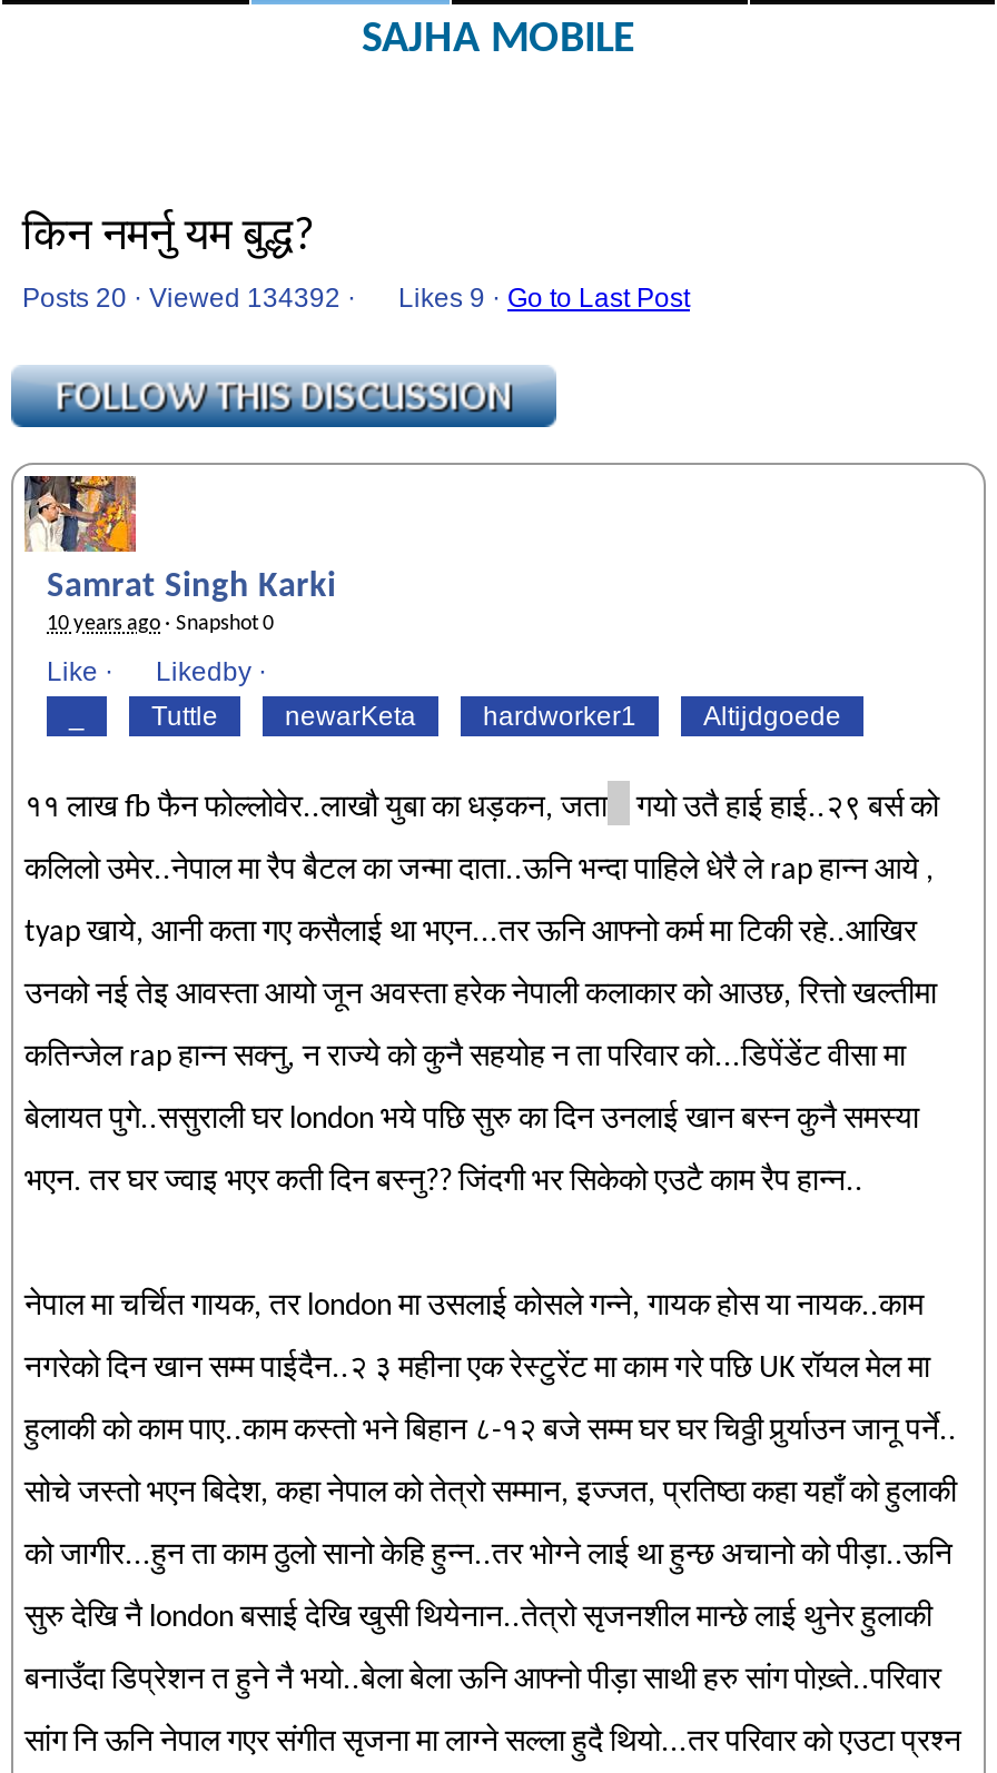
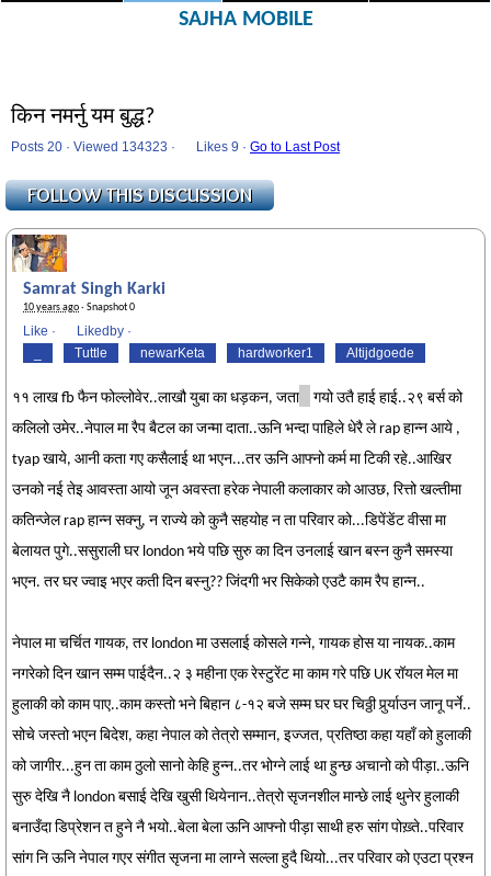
[22,283,690,314] Posts 20 · Viewed 134392 · Likes 9 · Go to Last Post -> [11,139,340,155] Posts 20 · Viewed 134323 · Likes 9 · Go to Last Post

